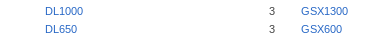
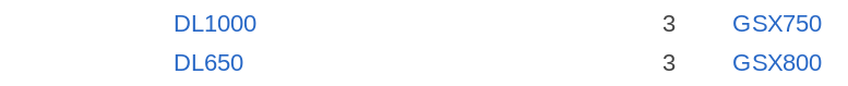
[301,5,348,17] GSX1300 -> [732,10,822,36] GSX750
[301,23,342,35] GSX600 -> [732,49,822,75] GSX800

